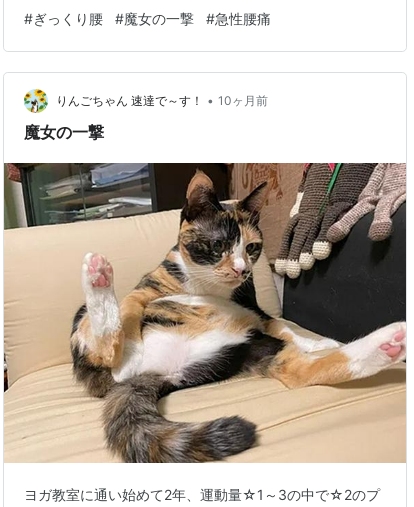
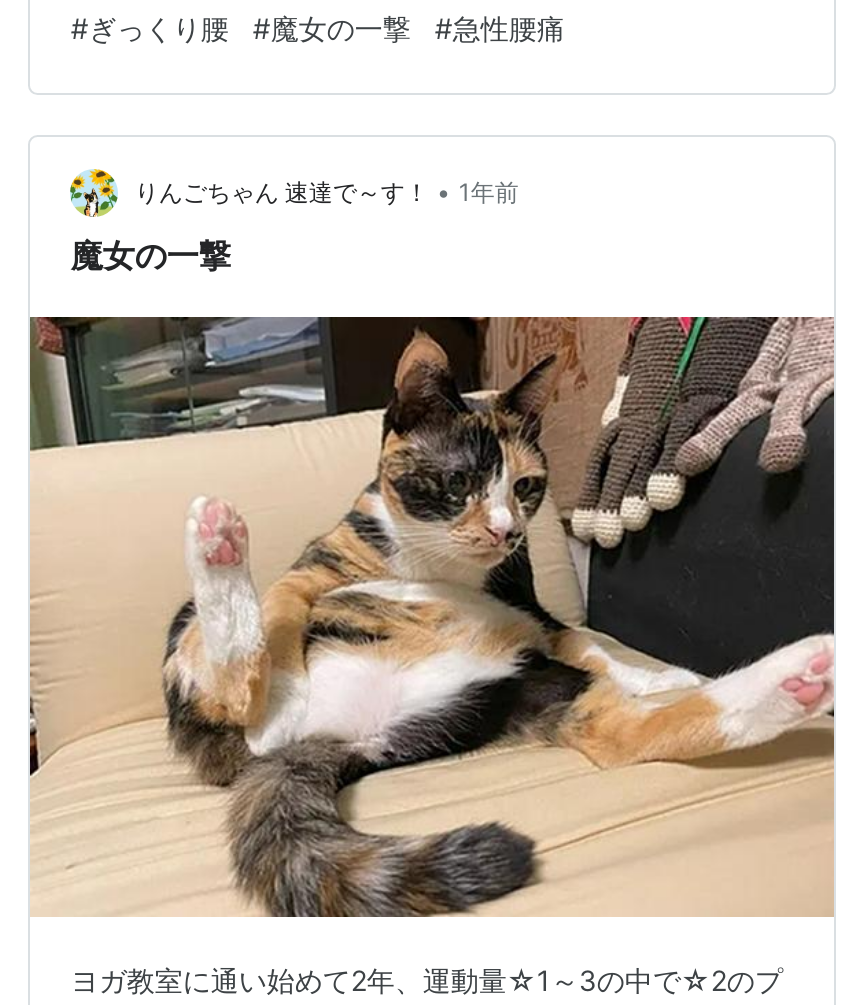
[56,93,268,108] りんごちゃん 速達で～す！ • 10ヶ月前 -> [135,177,519,208] りんごちゃん 速達で～す！ • 1年前

